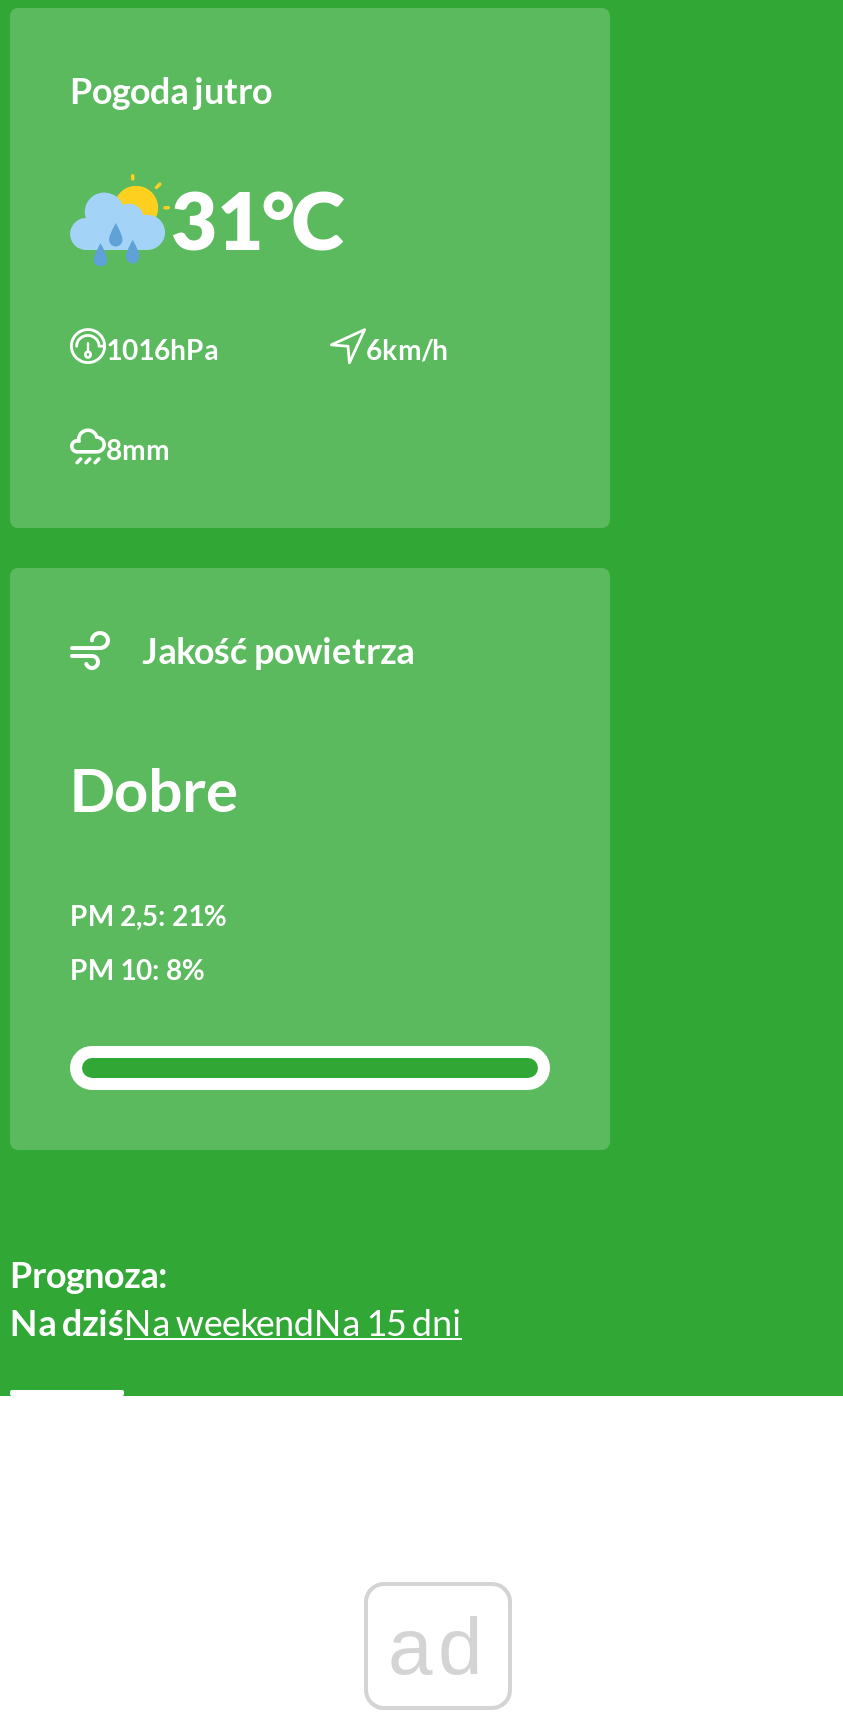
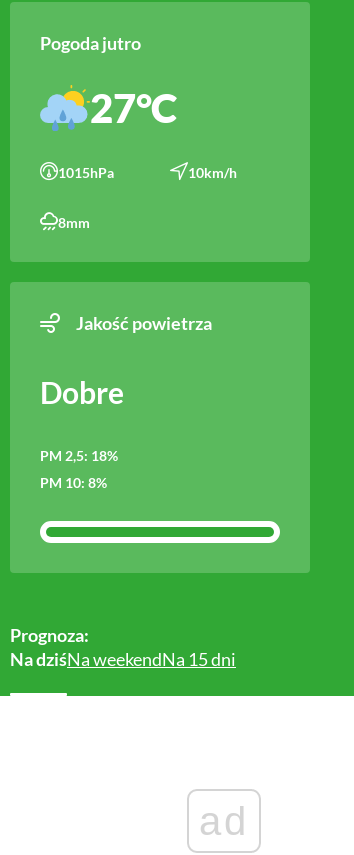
[170,172,344,268] 31°C -> [90,84,177,132] 27°C
[106,331,218,365] 1016hPa -> [58,163,114,180] 1015hPa
[366,331,448,365] 6km/h -> [188,163,237,180] 10km/h
[70,898,226,932] PM 2,5: 21% -> [40,447,118,464] PM 2,5: 18%

